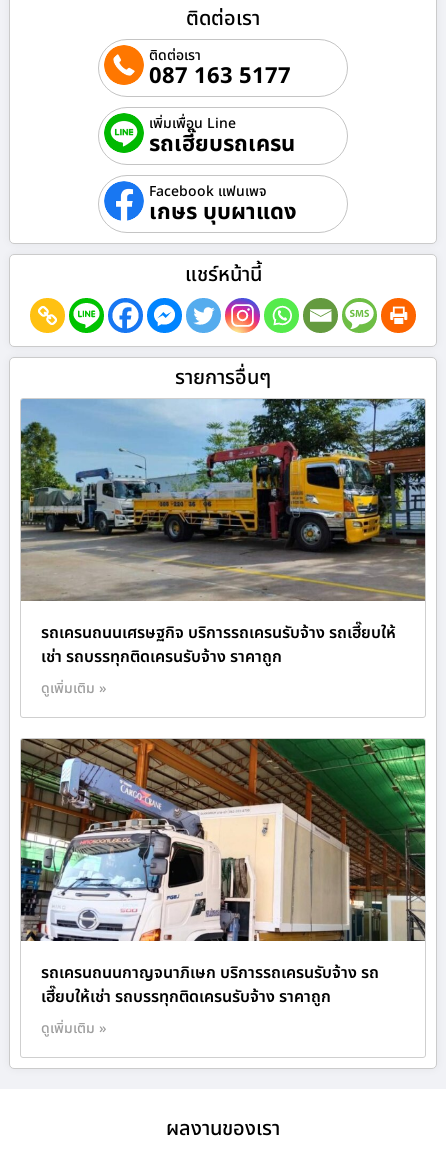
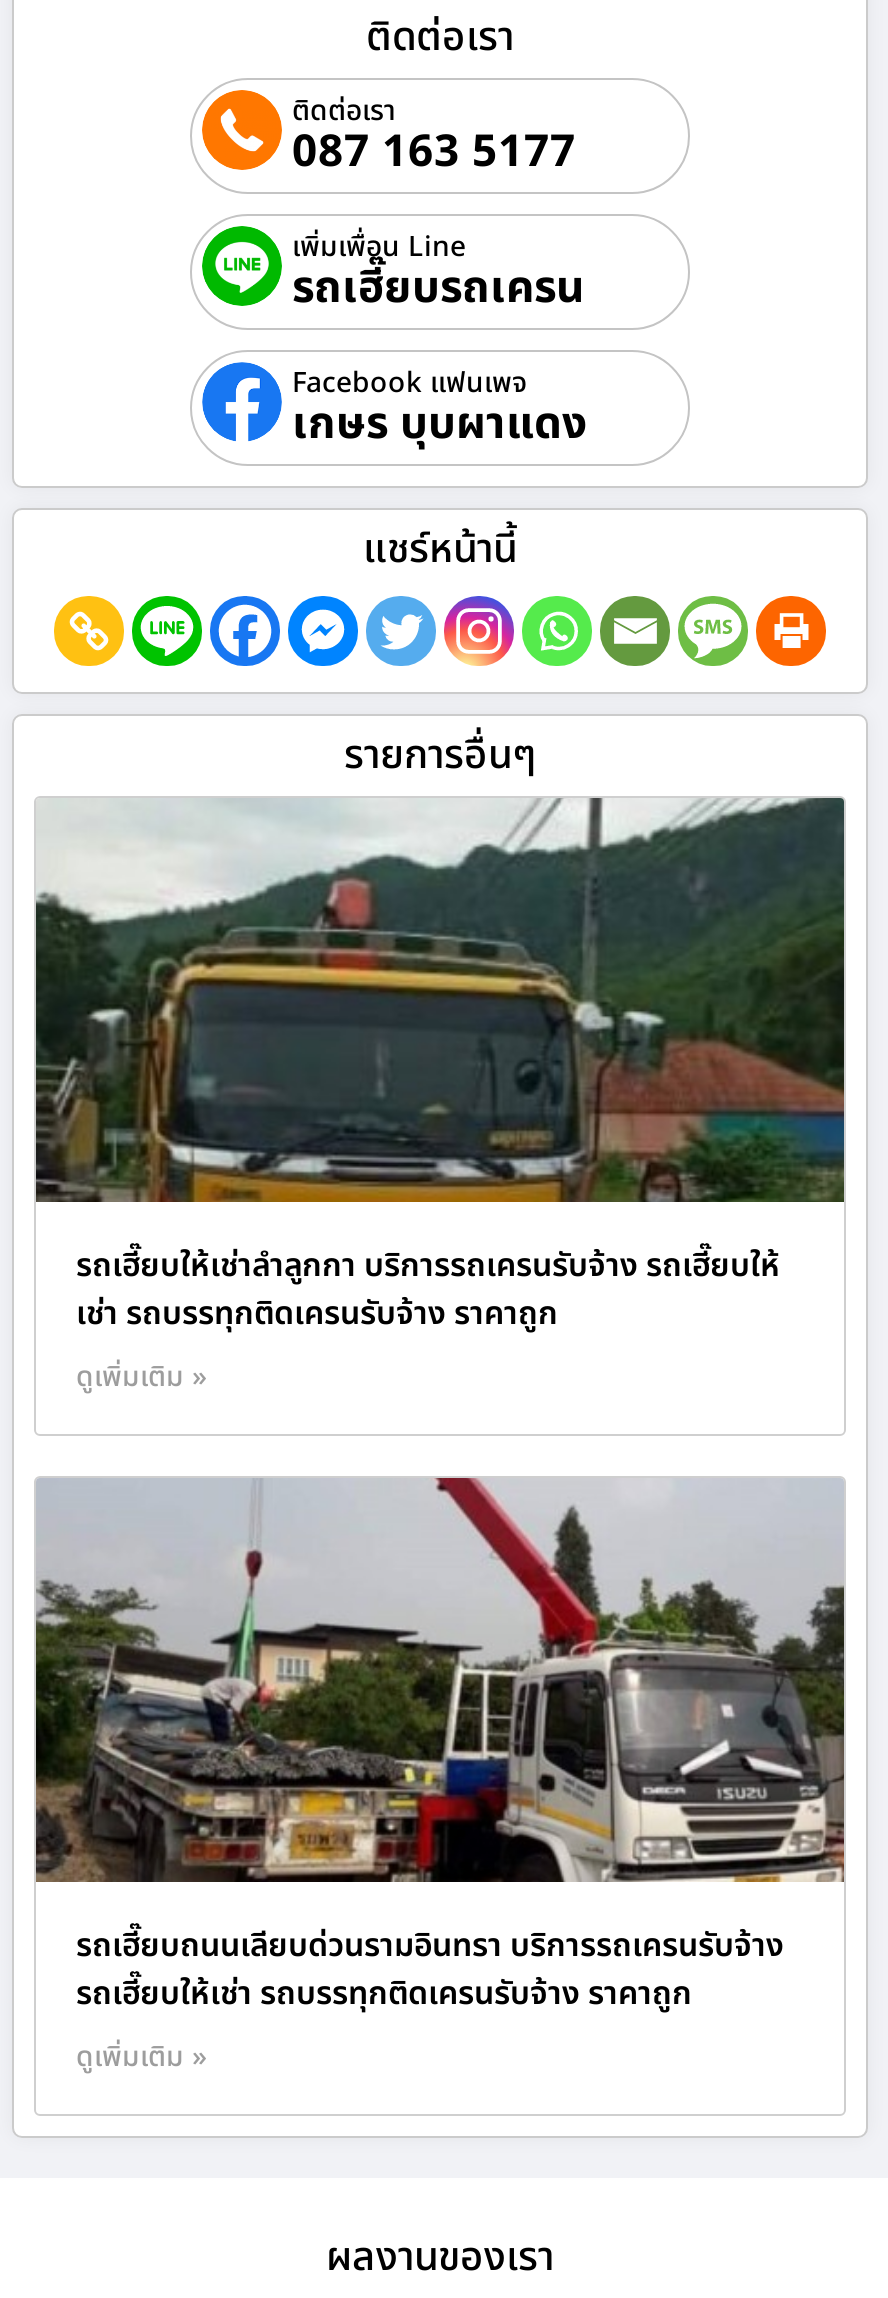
[20,398,426,645] [image] | รถเครนถนนเศรษฐกิจ บริการรถเครนรับจ้าง รถเฮี๊ยบให้ -> [36,798,846,1290] [image] | รถเฮี๊ยบให้เช่าลำลูกกา บริการรถเครนรับจ้าง รถเฮี๊ยบให้
[20,738,426,1009] [image] | รถเครนถนนกาญจนาภิเษก บริการรถเครนรับจ้าง รถ | เฮี๊ยบให้เช่า รถบรรทุกติดเครนรับจ้าง ราคาถูก -> [34,1478,846,2018] [image] | รถเฮี๊ยบถนนเลียบด่วนรามอินทรา บริการรถเครนรับจ้าง | รถเฮี๊ยบให้เช่า รถบรรทุกติดเครนรับจ้าง ราคาถูก

